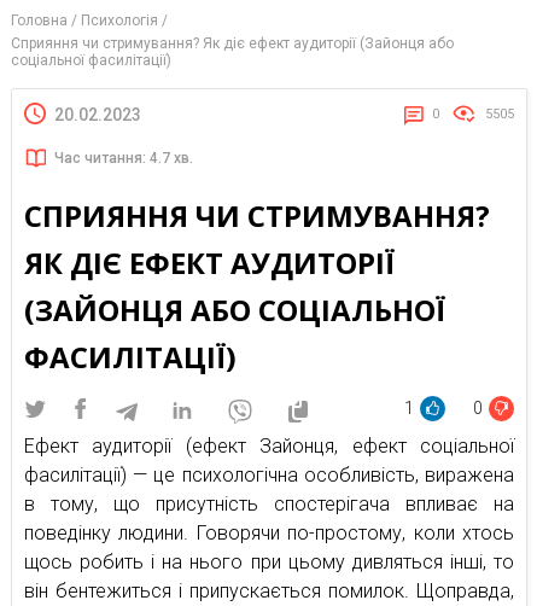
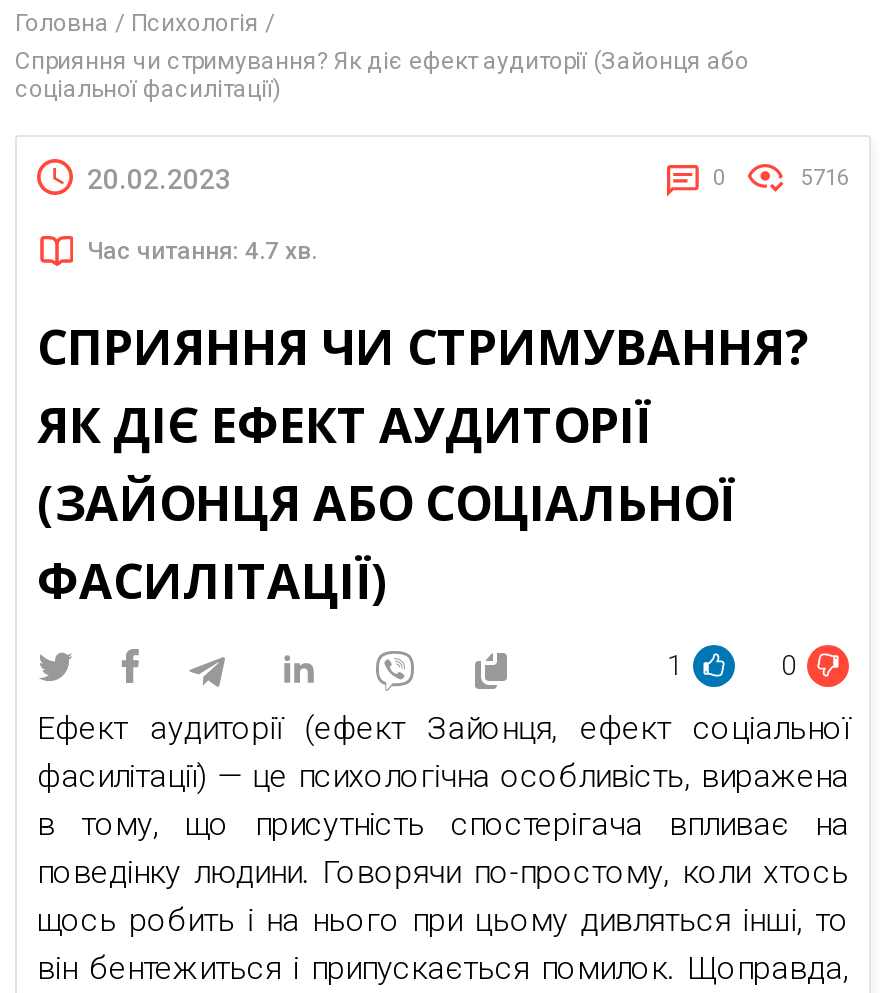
[485,106,514,122] 5505 -> [801,165,849,191] 5716

